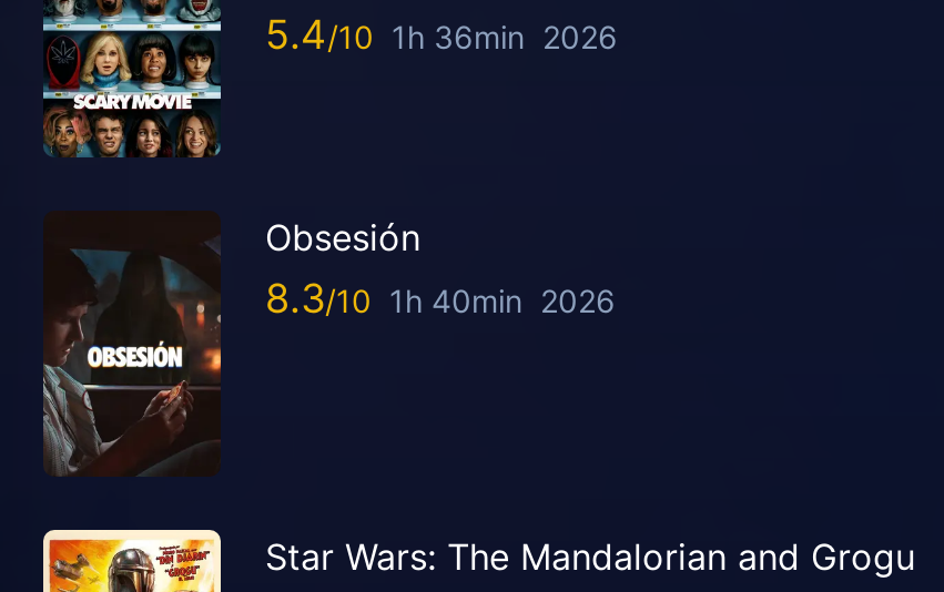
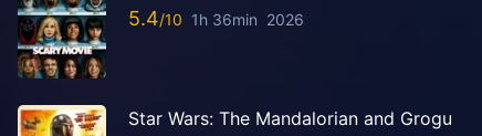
[43,211,616,477] [image] | Obsesión | 8.3 | 1h 40min 2026 -> none

